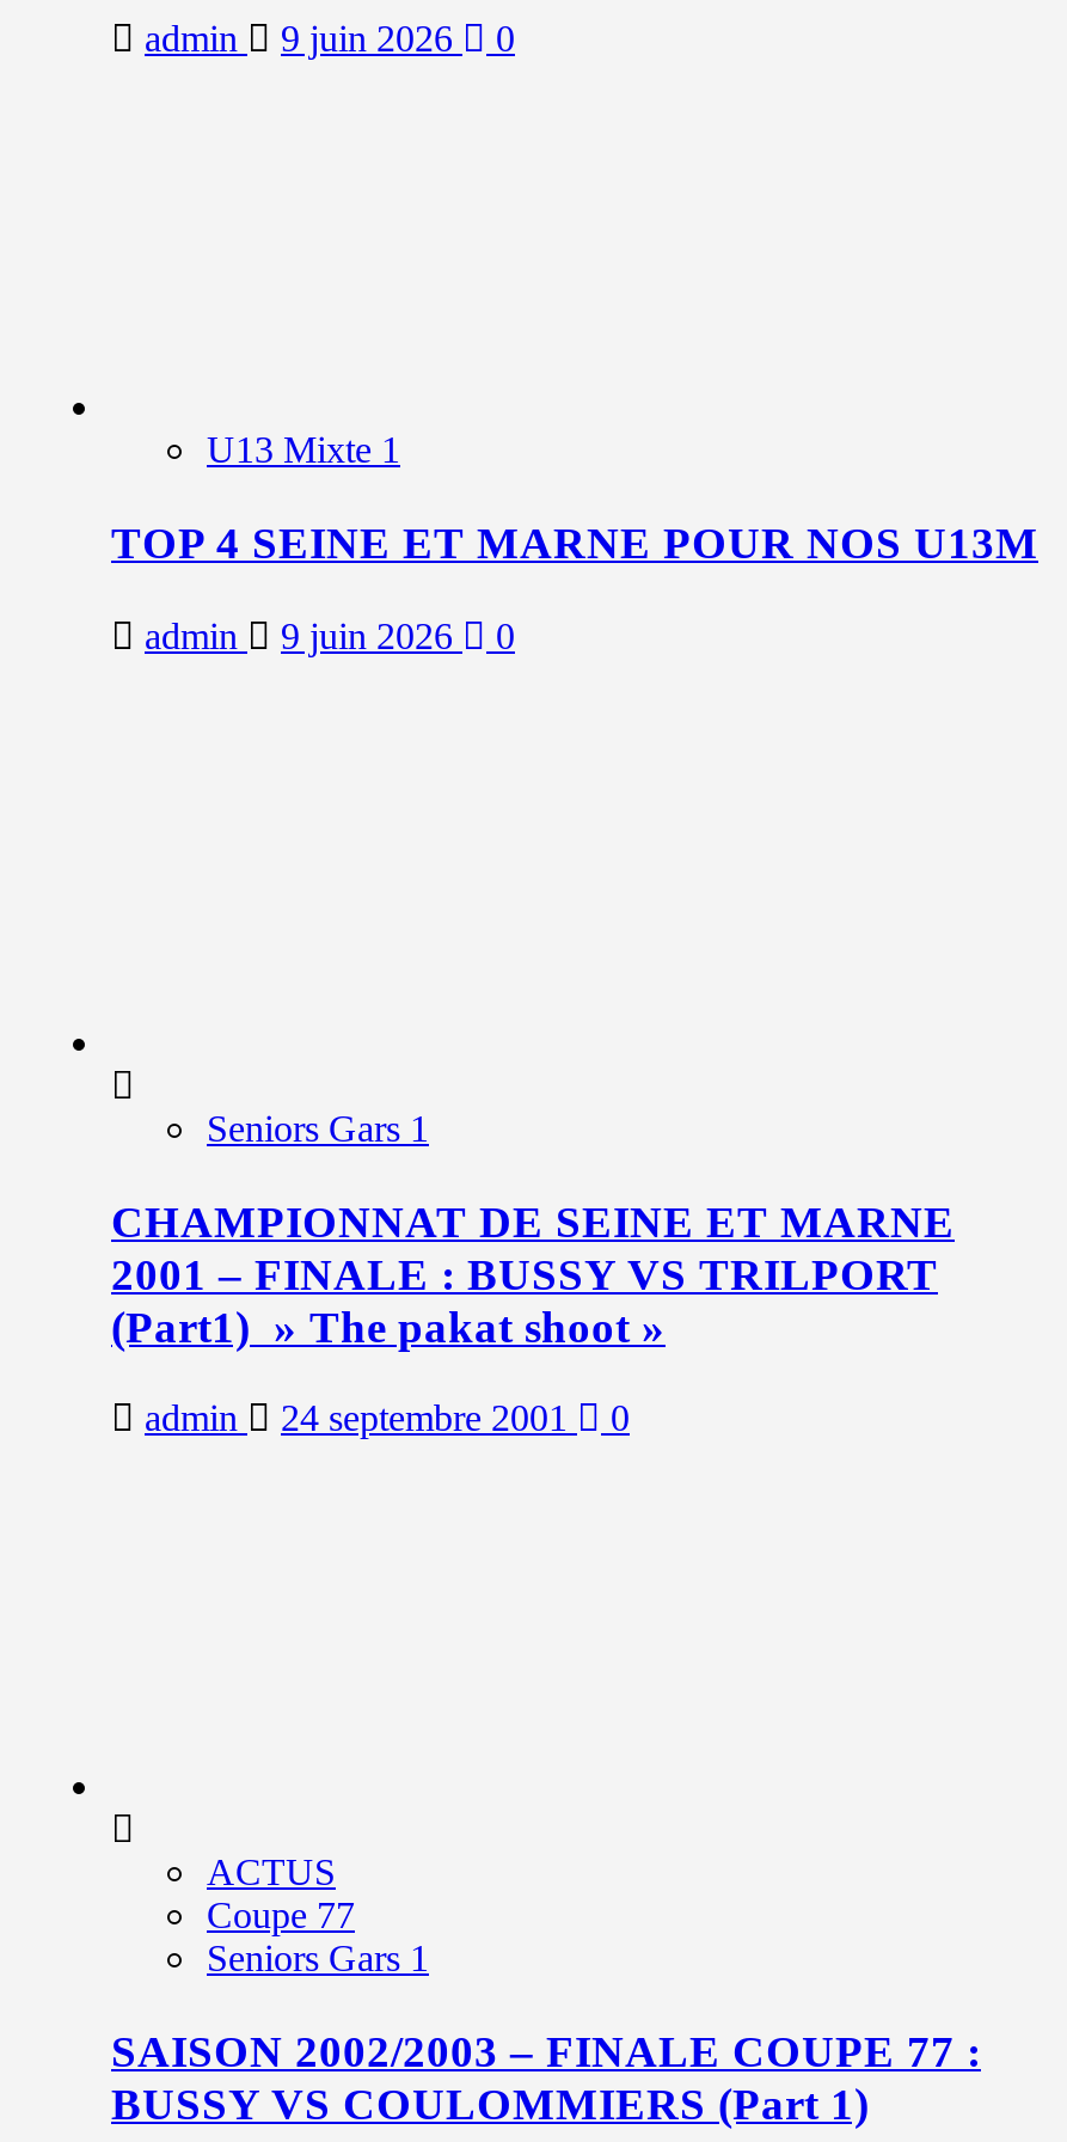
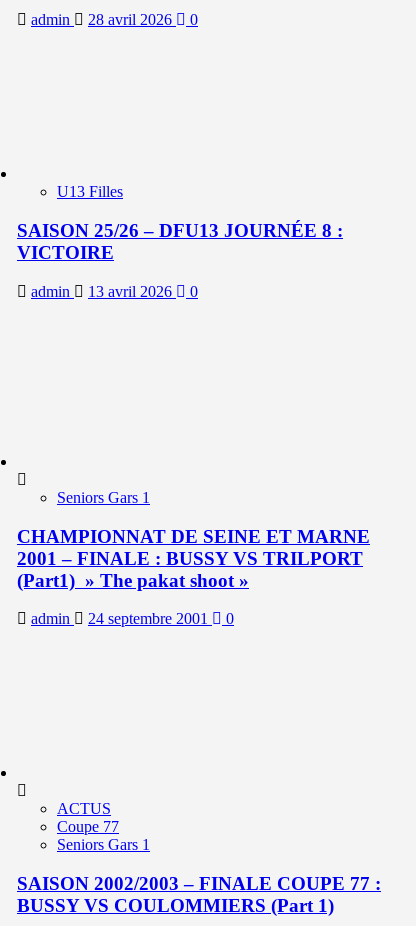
[145,19,515,60] admin 9 juin 2026 0 -> [31,11,198,28] admin 28 avril 2026 0
[207,430,400,471] U13 Mixte 1 -> [57,183,123,200] U13 Filles
[111,518,1038,568] TOP 4 SEINE ET MARNE POUR NOS U13M -> [17,220,343,263] SAISON 25/26 – DFU13 JOURNÉE 8 : | VICTOIRE
[145,615,515,656] admin 9 juin 2026 0 -> [31,283,198,300] admin 13 avril 2026 0

